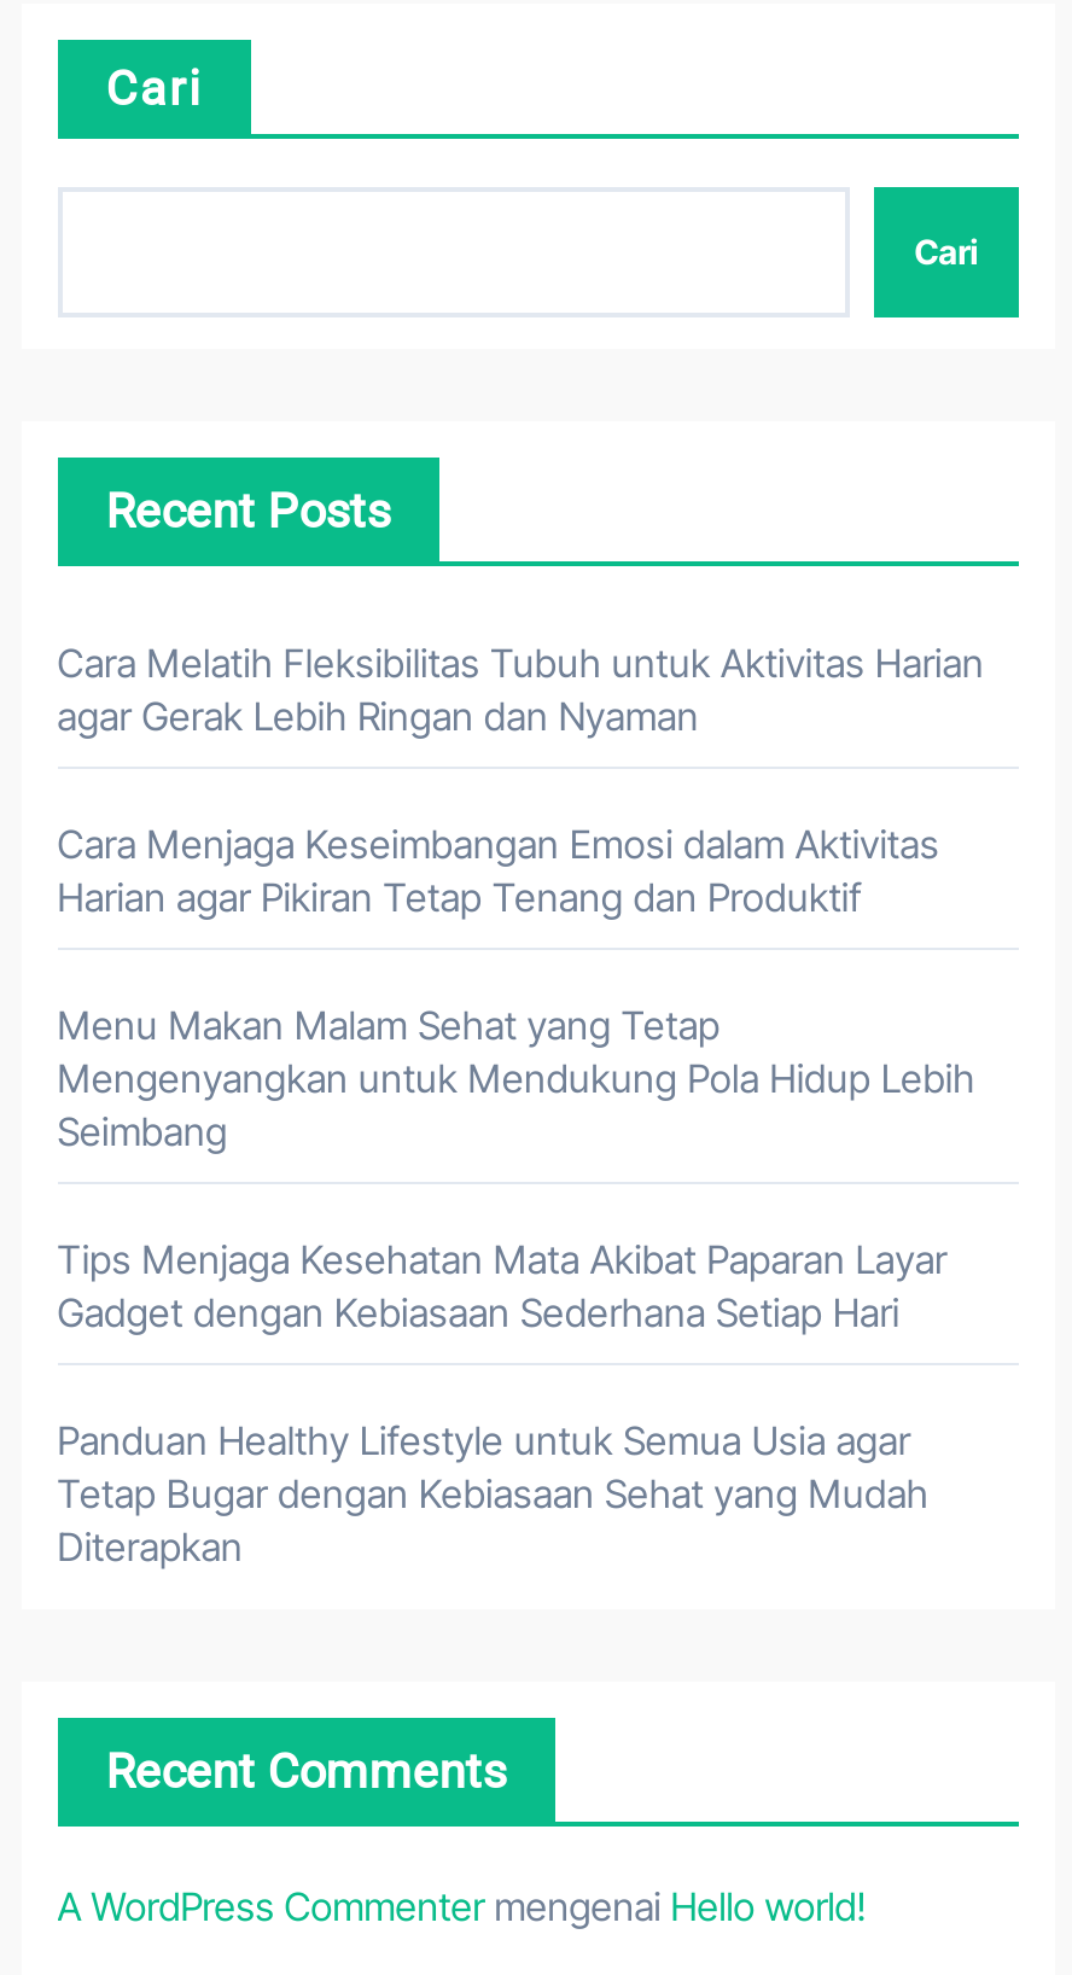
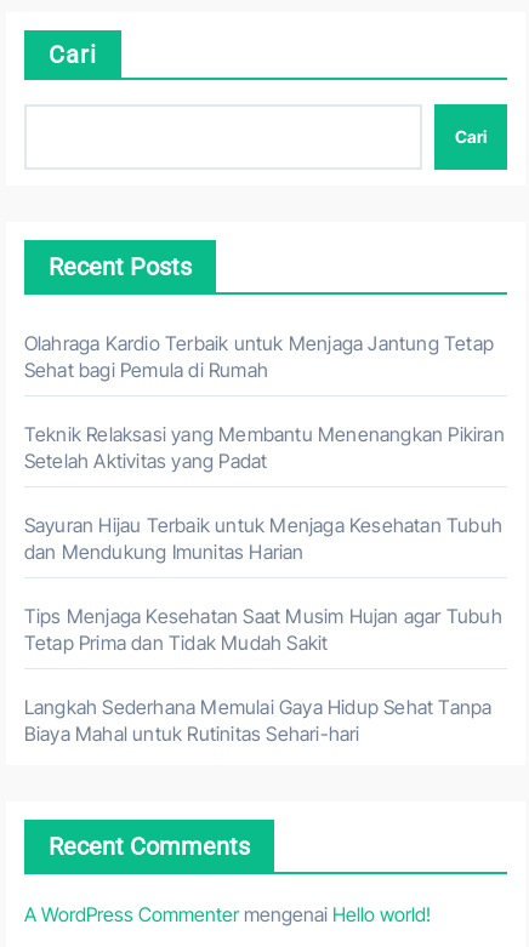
[57,639,985,740] Cara Melatih Fleksibilitas Tubuh untuk Aktivitas Harian | agar Gerak Lebih Ringan dan Nyaman -> [24,331,494,382] Olahraga Kardio Terbaik untuk Menjaga Jantung Tetap | Sehat bagi Pemula di Rumah
[57,820,940,921] Cara Menjaga Keseimbangan Emosi dalam Aktivitas | Harian agar Pikiran Tetap Tenang dan Produktif -> [24,422,504,473] Teknik Relaksasi yang Membantu Menenangkan Pikiran | Setelah Aktivitas yang Padat
[57,1001,975,1155] Menu Makan Malam Sehat yang Tetap | Mengenyangkan untuk Mendukung Pola Hidup Lebih | Seimbang -> [24,513,502,564] Sayuran Hijau Terbaik untuk Menjaga Kesehatan Tubuh | dan Mendukung Imunitas Harian
[57,1235,947,1336] Tips Menjaga Kesehatan Mata Akibat Paparan Layar | Gadget dengan Kebiasaan Sederhana Setiap Hari -> [24,604,502,655] Tips Menjaga Kesehatan Saat Musim Hujan agar Tubuh | Tetap Prima dan Tidak Mudah Sakit
[57,1416,929,1571] Panduan Healthy Lifestyle untuk Semua Usia agar | Tetap Bugar dengan Kebiasaan Sehat yang Mudah | Diterapkan -> [24,695,492,746] Langkah Sederhana Memulai Gaya Hidup Sehat Tanpa | Biaya Mahal untuk Rutinitas Sehari-hari

